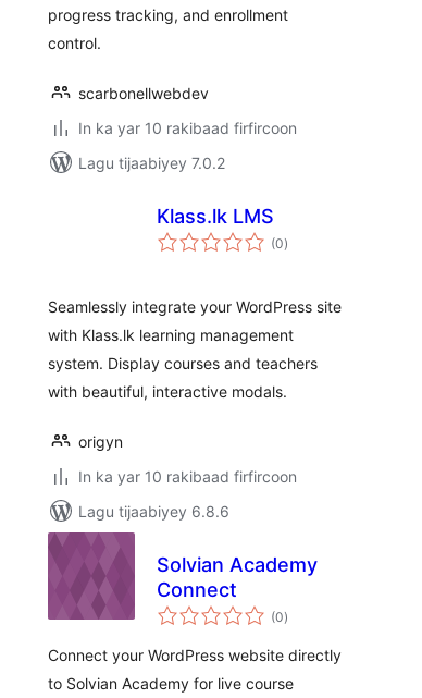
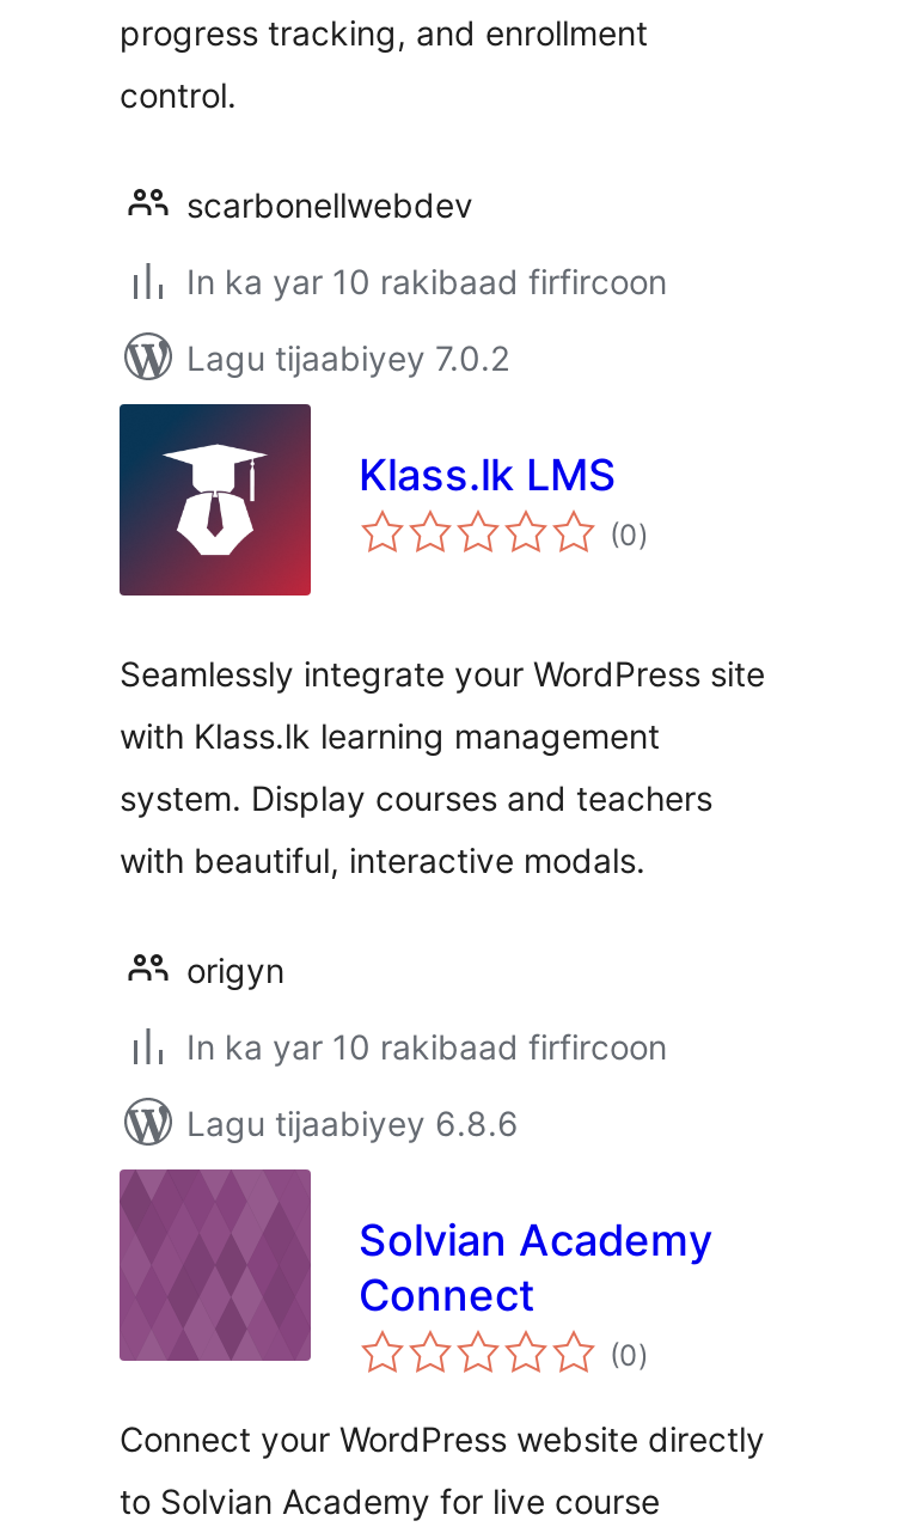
none -> [117,402,313,598] [image]

